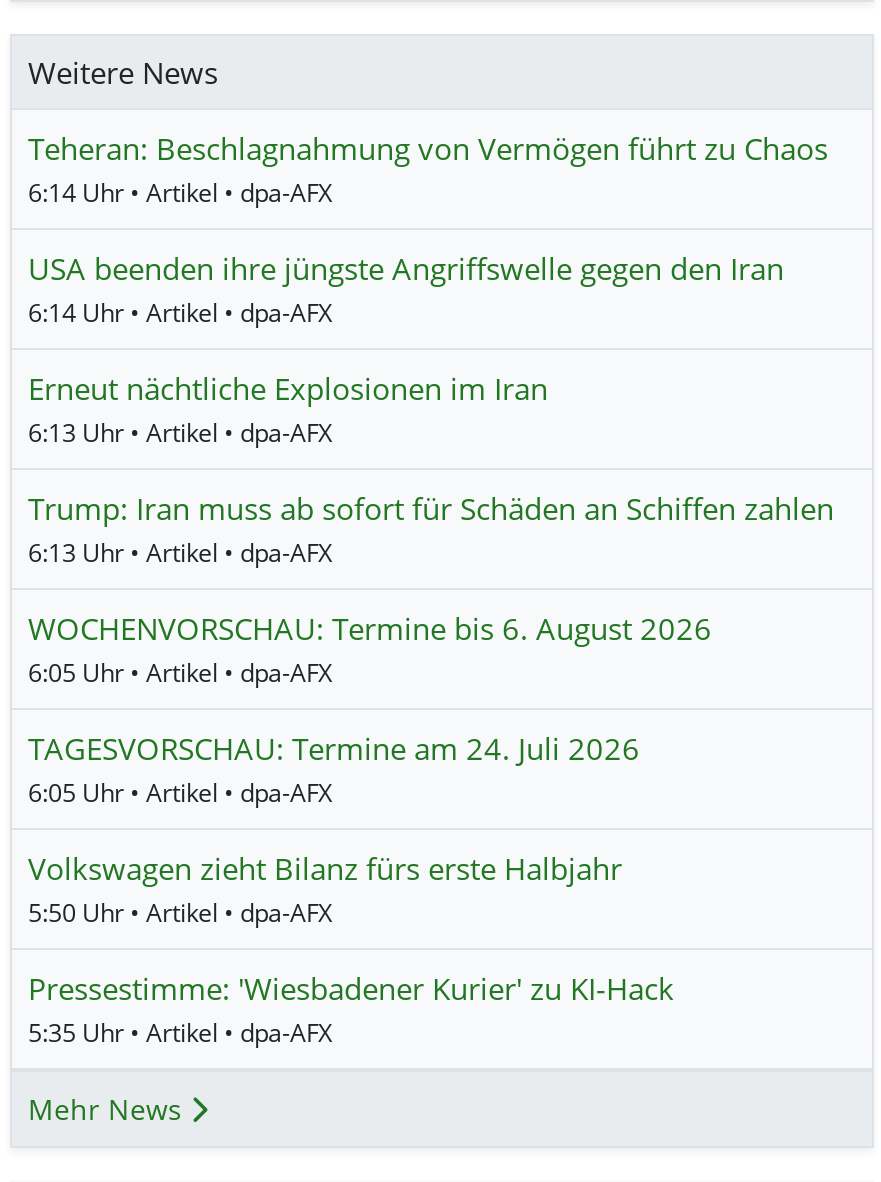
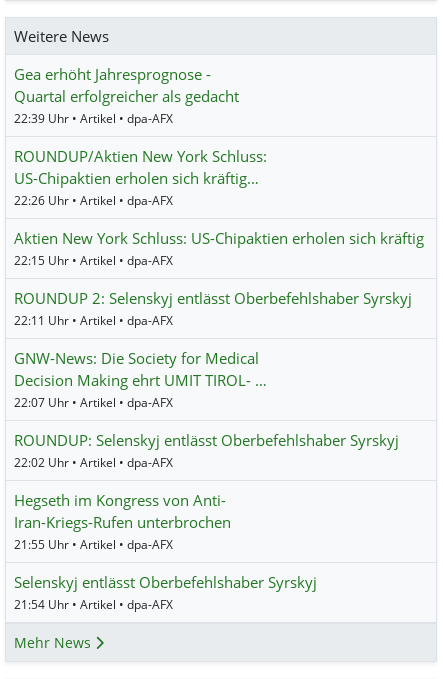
[28,128,828,210] Teheran: Beschlagnahmung von Vermögen führt zu Chaos | 6:14 Uhr • Artikel • dpa-AFX -> [14,64,239,127] Gea erhöht Jahresprognose - | Quartal erfolgreicher als gedacht | 22:39 Uhr • Artikel • dpa-AFX
[28,248,784,330] USA beenden ihre jüngste Angriffswelle gegen den Iran | 6:14 Uhr • Artikel • dpa-AFX -> [14,146,267,209] ROUNDUP/Aktien New York Schluss: | US-Chipaktien erholen sich kräftig… | 22:26 Uhr • Artikel • dpa-AFX
[28,368,548,450] Erneut nächtliche Explosionen im Iran | 6:13 Uhr • Artikel • dpa-AFX -> [14,228,424,269] Aktien New York Schluss: US-Chipaktien erholen sich kräftig | 22:15 Uhr • Artikel • dpa-AFX
[28,488,834,570] Trump: Iran muss ab sofort für Schäden an Schiffen zahlen | 6:13 Uhr • Artikel • dpa-AFX -> [14,288,412,329] ROUNDUP 2: Selenskyj entlässt Oberbefehlshaber Syrskyj | 22:11 Uhr • Artikel • dpa-AFX
[28,608,712,690] WOCHENVORSCHAU: Termine bis 6. August 2026 | 6:05 Uhr • Artikel • dpa-AFX -> [14,348,267,411] GNW-News: Die Society for Medical | Decision Making ehrt UMIT TIROL- … | 22:07 Uhr • Artikel • dpa-AFX
[28,728,640,810] TAGESVORSCHAU: Termine am 24. Juli 2026 | 6:05 Uhr • Artikel • dpa-AFX -> [14,430,399,471] ROUNDUP: Selenskyj entlässt Oberbefehlshaber Syrskyj | 22:02 Uhr • Artikel • dpa-AFX
[28,848,622,930] Volkswagen zieht Bilanz fürs erste Halbjahr | 5:50 Uhr • Artikel • dpa-AFX -> [14,490,231,553] Hegseth im Kongress von Anti- | Iran-Kriegs-Rufen unterbrochen | 21:55 Uhr • Artikel • dpa-AFX
[28,968,674,1050] Pressestimme: 'Wiesbadener Kurier' zu KI-Hack | 5:35 Uhr • Artikel • dpa-AFX -> [14,572,317,613] Selenskyj entlässt Oberbefehlshaber Syrskyj | 21:54 Uhr • Artikel • dpa-AFX

